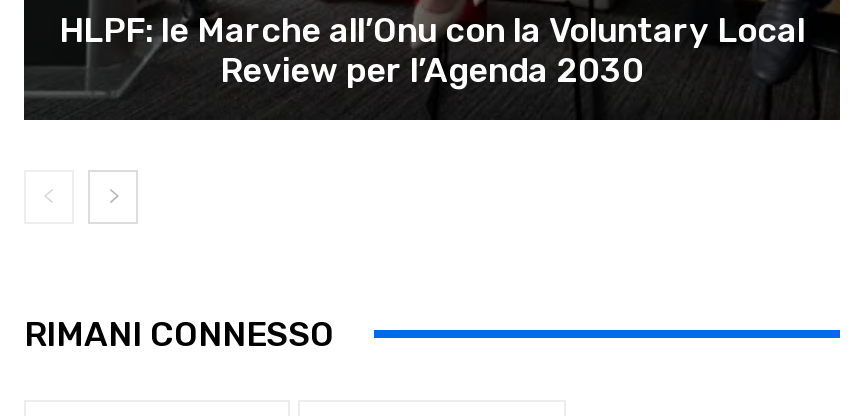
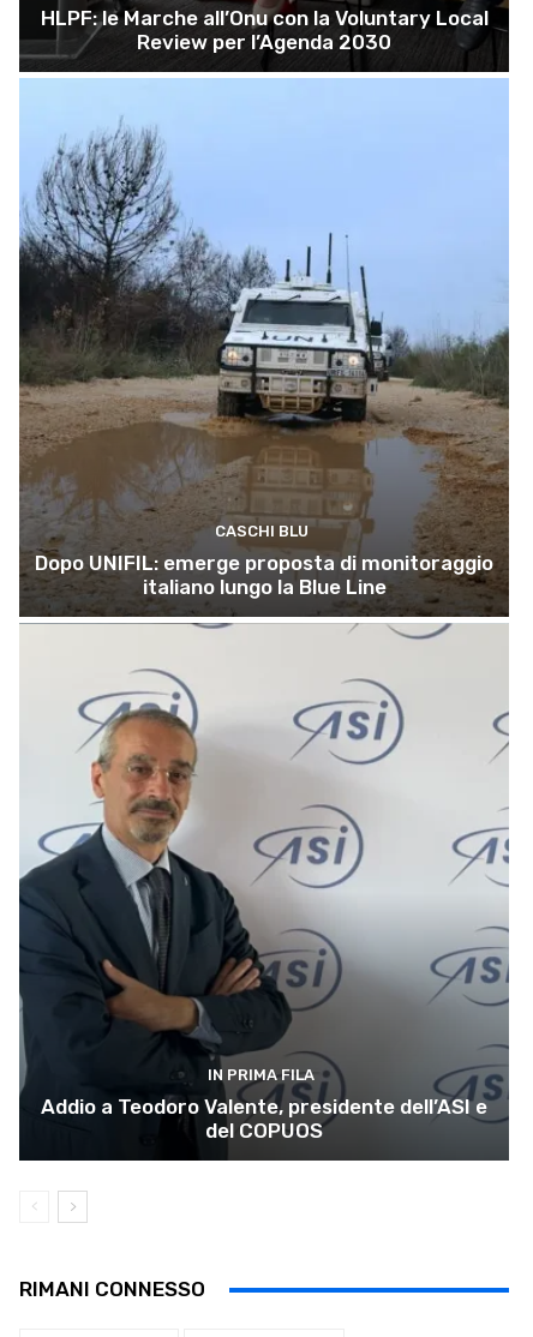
none -> [18,78,510,598] [image] | CASCHI BLU | Dopo UNIFIL: emerge proposta di monitoraggio | italiano lungo la Blue Line
none -> [18,583,510,1161] [image] | IN PRIMA FILA | Addio a Teodoro Valente, presidente dell’ASI e | del COPUOS

